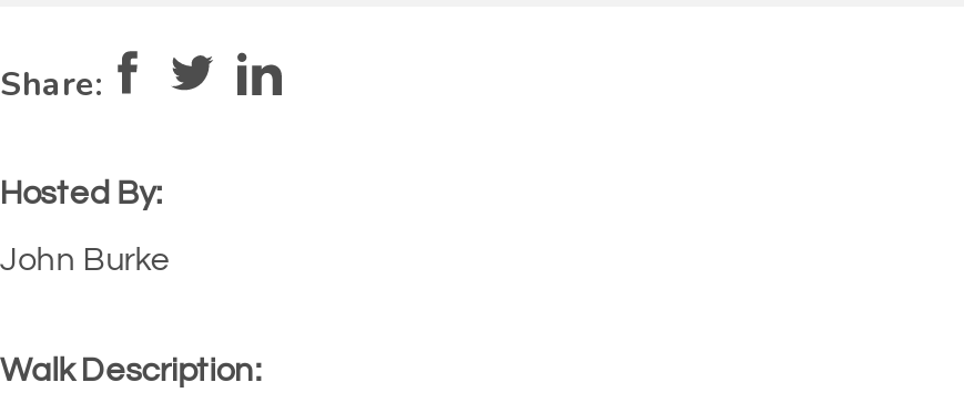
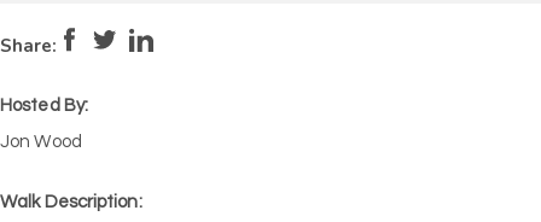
[0,243,171,277] John Burke -> [0,133,82,151] Jon Wood

